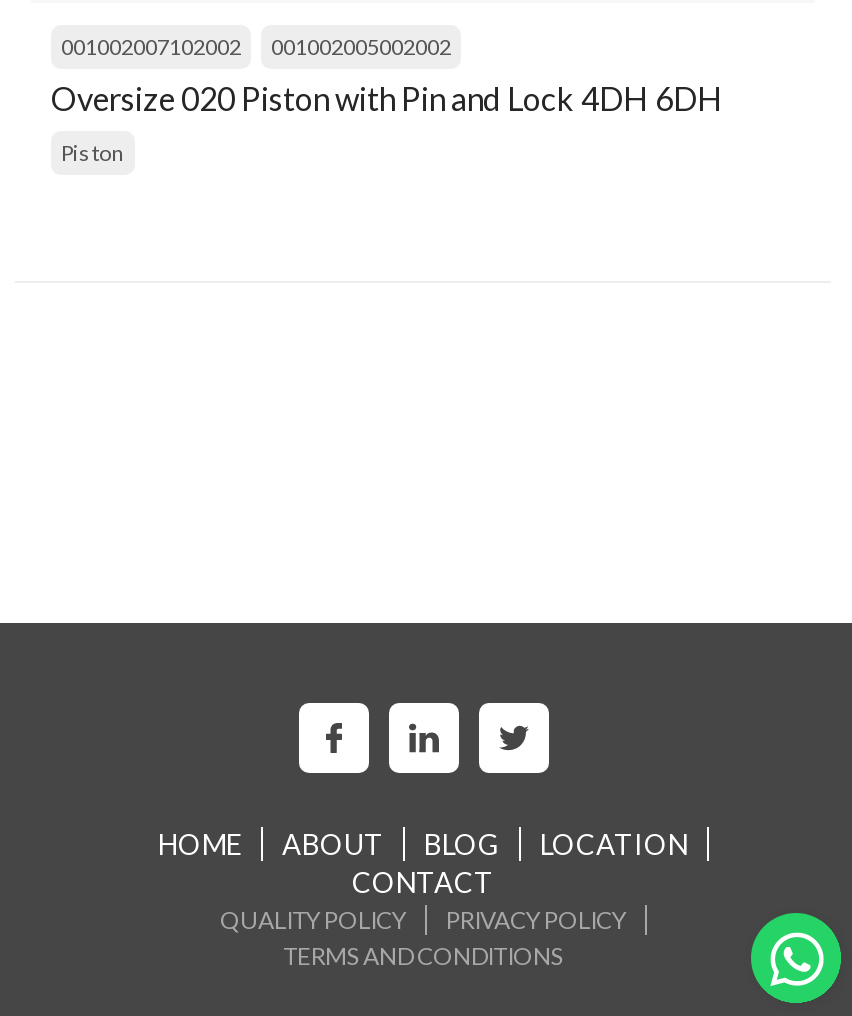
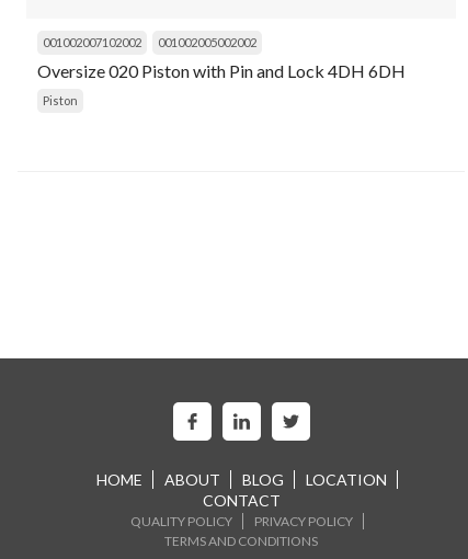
[749,911,843,1005] [image] -> none

